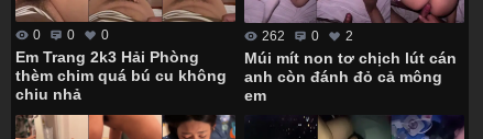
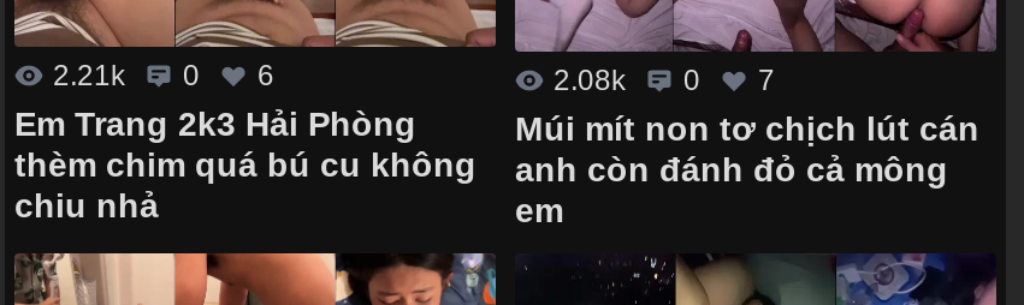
[67,27,109,42] 0 | 0 -> [258,60,274,93] 6
[262,29,285,44] 262 -> [554,63,626,97] 2.08k
[345,29,353,44] 2 -> [758,63,775,97] 7
none -> [53,60,125,93] 2.21k

